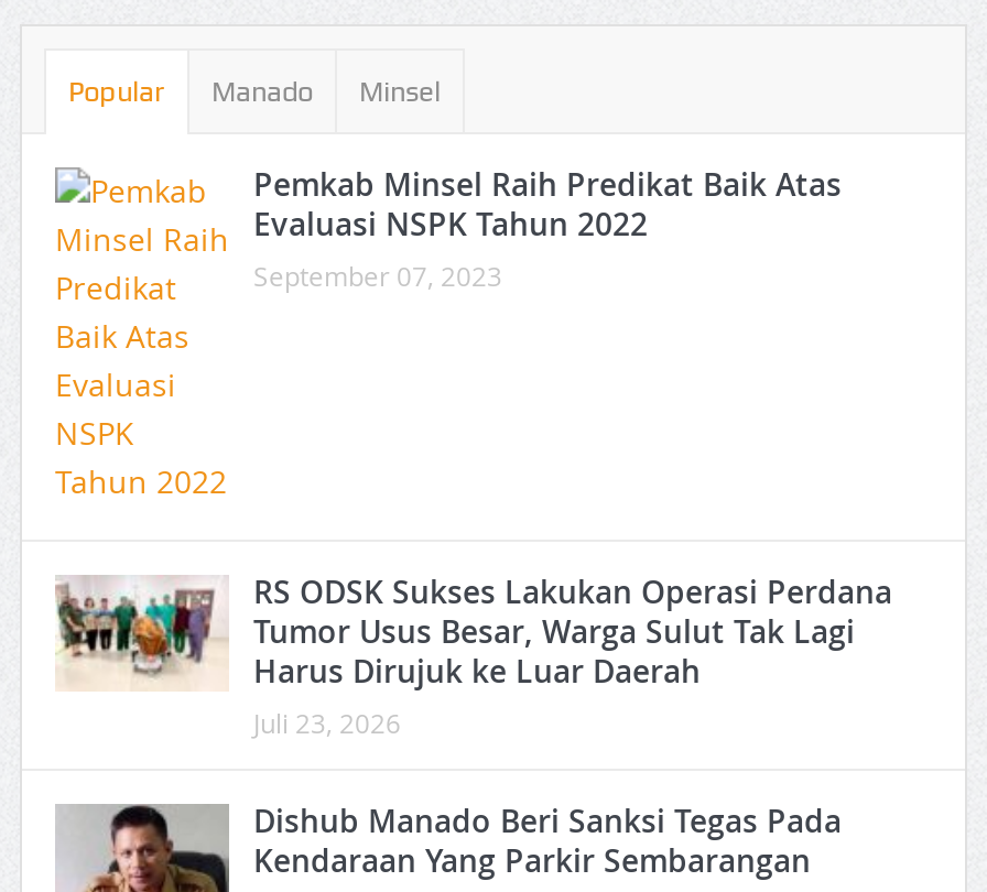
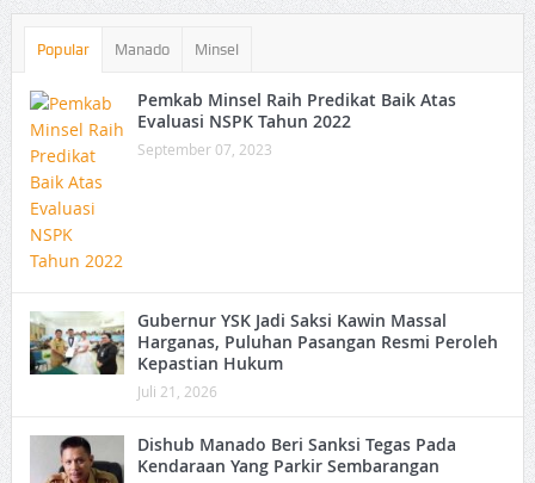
[55,571,892,740] [image] | RS ODSK Sukses Lakukan Operasi Perdana | Tumor Usus Besar, Warga Sulut Tak Lagi | Harus Dirujuk ke Luar Daerah | Juli 23, 2026 -> [29,309,498,401] [image] | Gubernur YSK Jadi Saksi Kawin Massal | Harganas, Puluhan Pasangan Resmi Peroleh | Kepastian Hukum | Juli 21, 2026

